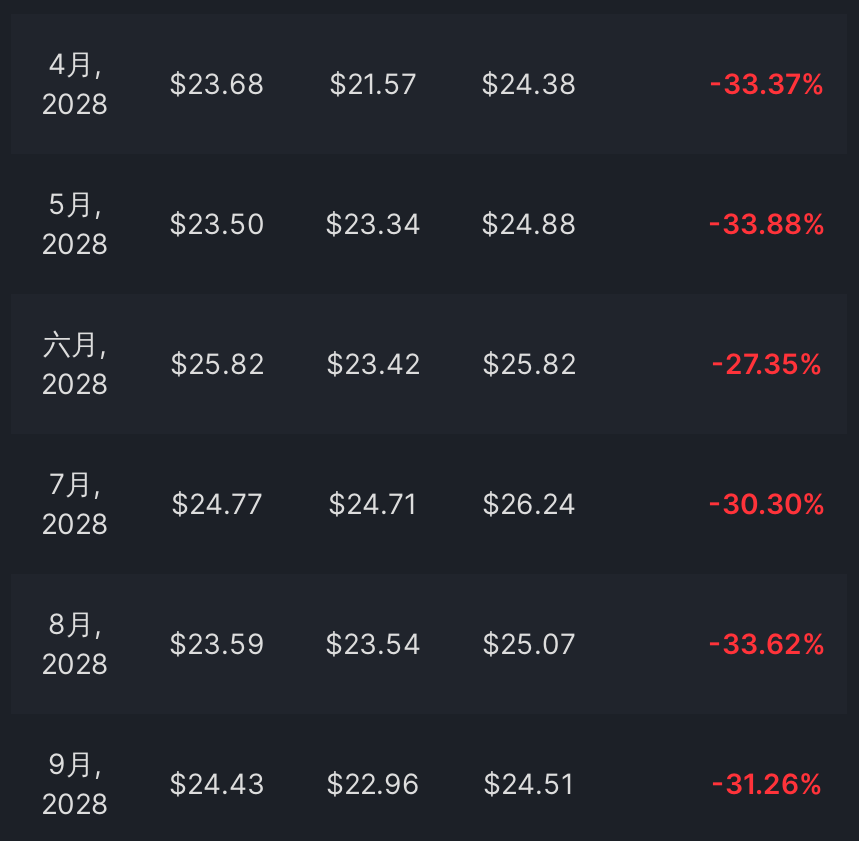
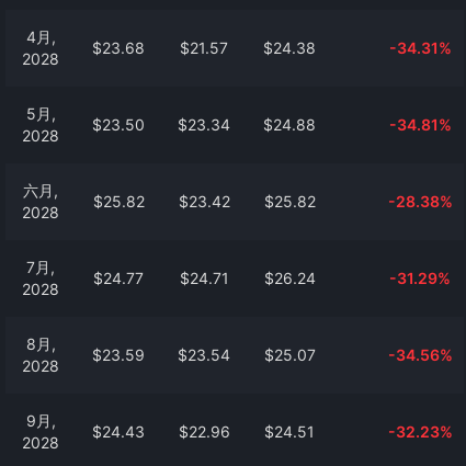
[709,65,825,99] -33.37% -> [389,38,451,56] -34.31%
[708,205,826,239] -33.88% -> [389,115,451,133] -34.81%
[711,345,823,379] -27.35% -> [388,191,452,210] -28.38%
[708,485,826,519] -30.30% -> [389,268,451,287] -31.29%
[708,625,826,659] -33.62% -> [388,345,452,363] -34.56%
[711,765,823,799] -31.26% -> [388,422,452,440] -32.23%

